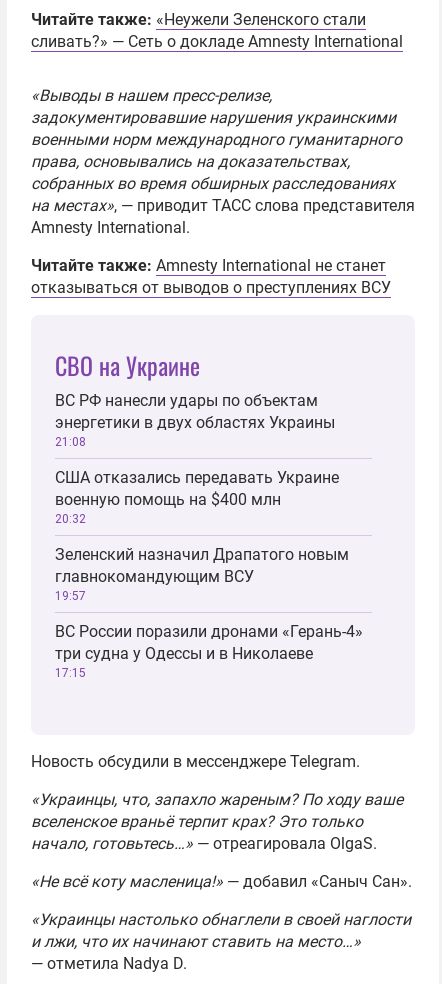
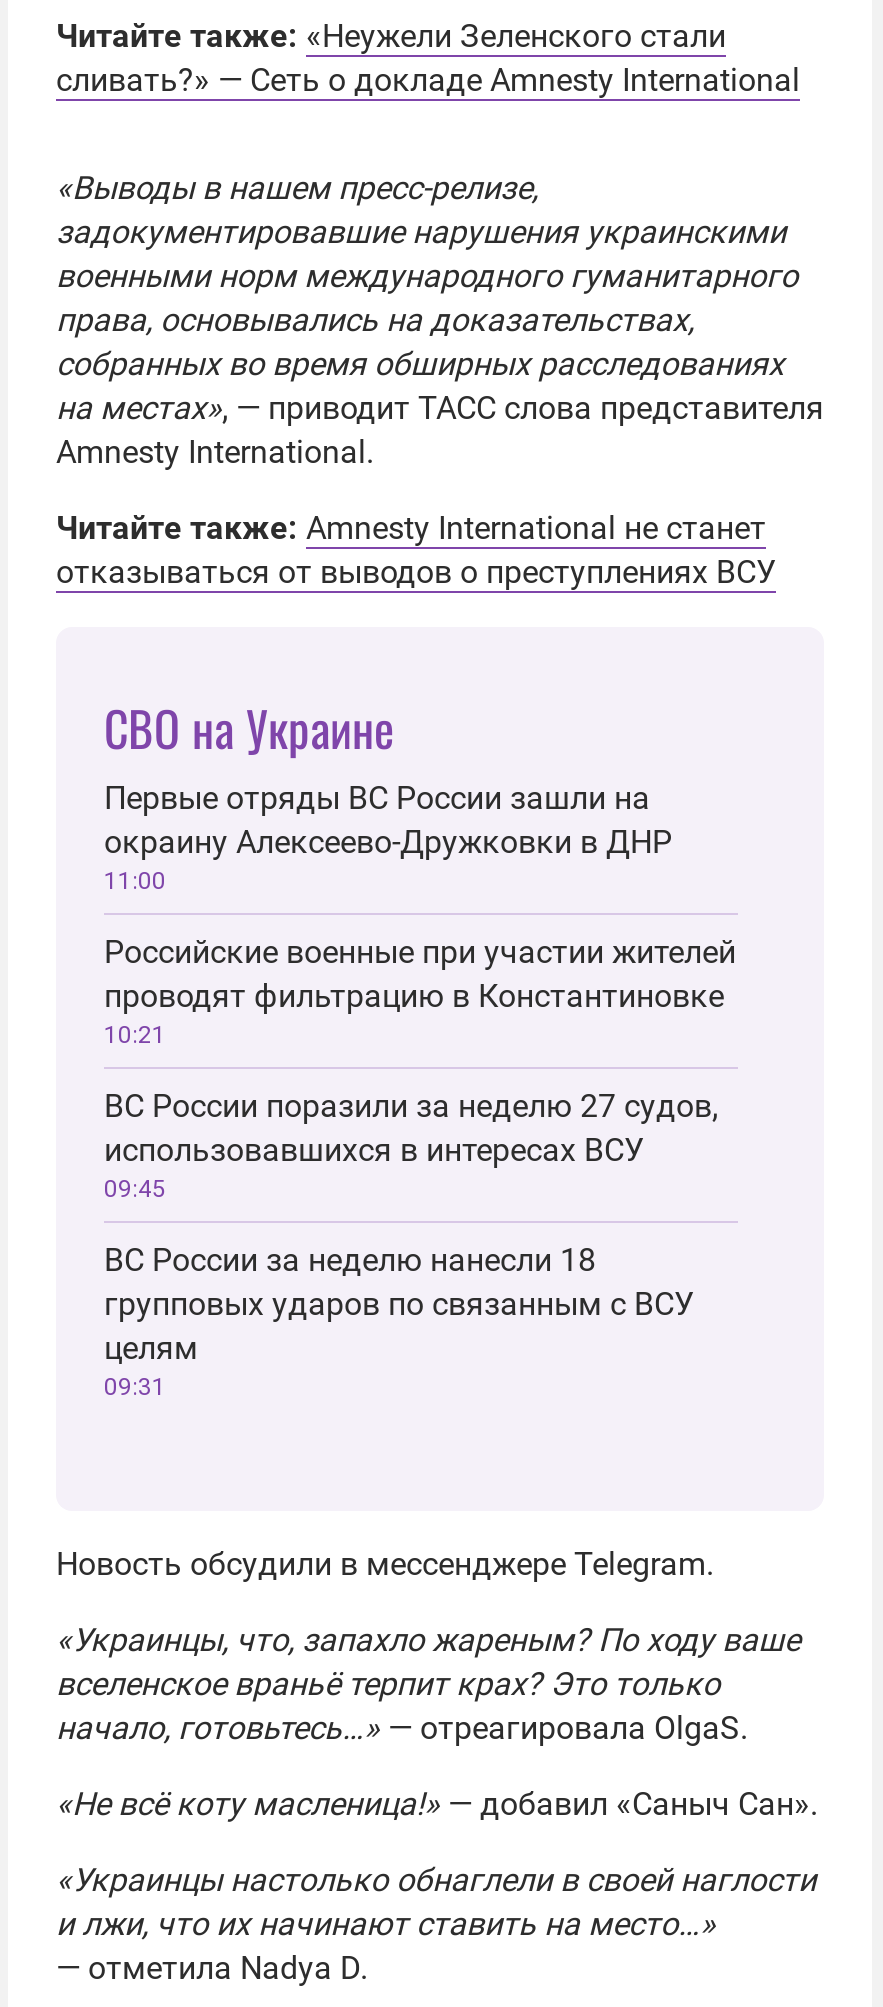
[55,391,335,449] ВС РФ нанесли удары по объектам | энергетики в двух областях Украины | 21:08 -> [104,780,672,896] Первые отряды ВС России зашли на | окраину Алексеево-Дружковки в ДНР | 11:00
[55,468,339,526] США отказались передавать Украине | военную помощь на $400 млн | 20:32 -> [104,934,736,1050] Российские военные при участии жителей | проводят фильтрацию в Константиновке | 10:21
[55,545,349,603] Зеленский назначил Драпатого новым | главнокомандующим ВСУ | 19:57 -> [104,1088,718,1204] ВС России поразили за неделю 27 судов, | использовавшихся в интересах ВСУ | 09:45
[55,622,363,680] ВС России поразили дронами «Герань-4» | три судна у Одессы и в Николаеве | 17:15 -> [104,1242,694,1402] ВС России за неделю нанесли 18 | групповых ударов по связанным с ВСУ | целям | 09:31

